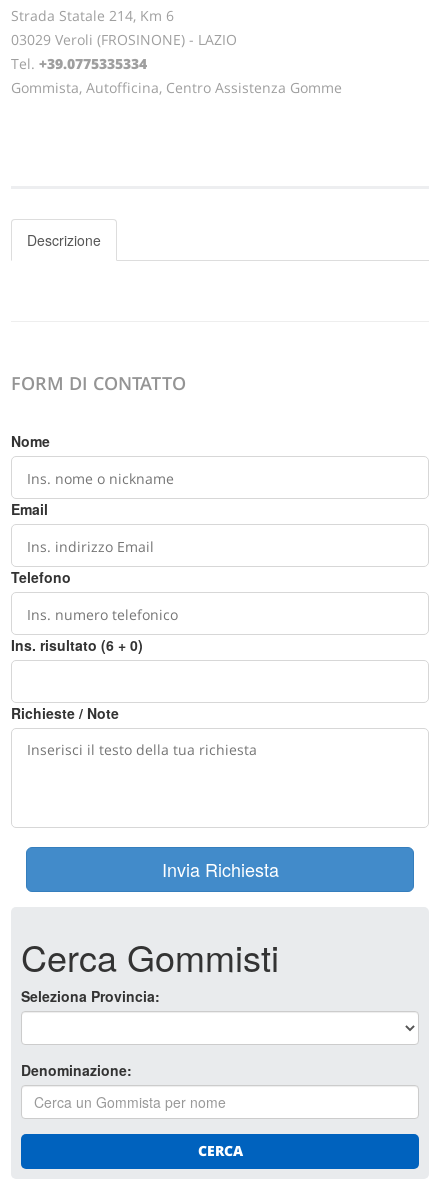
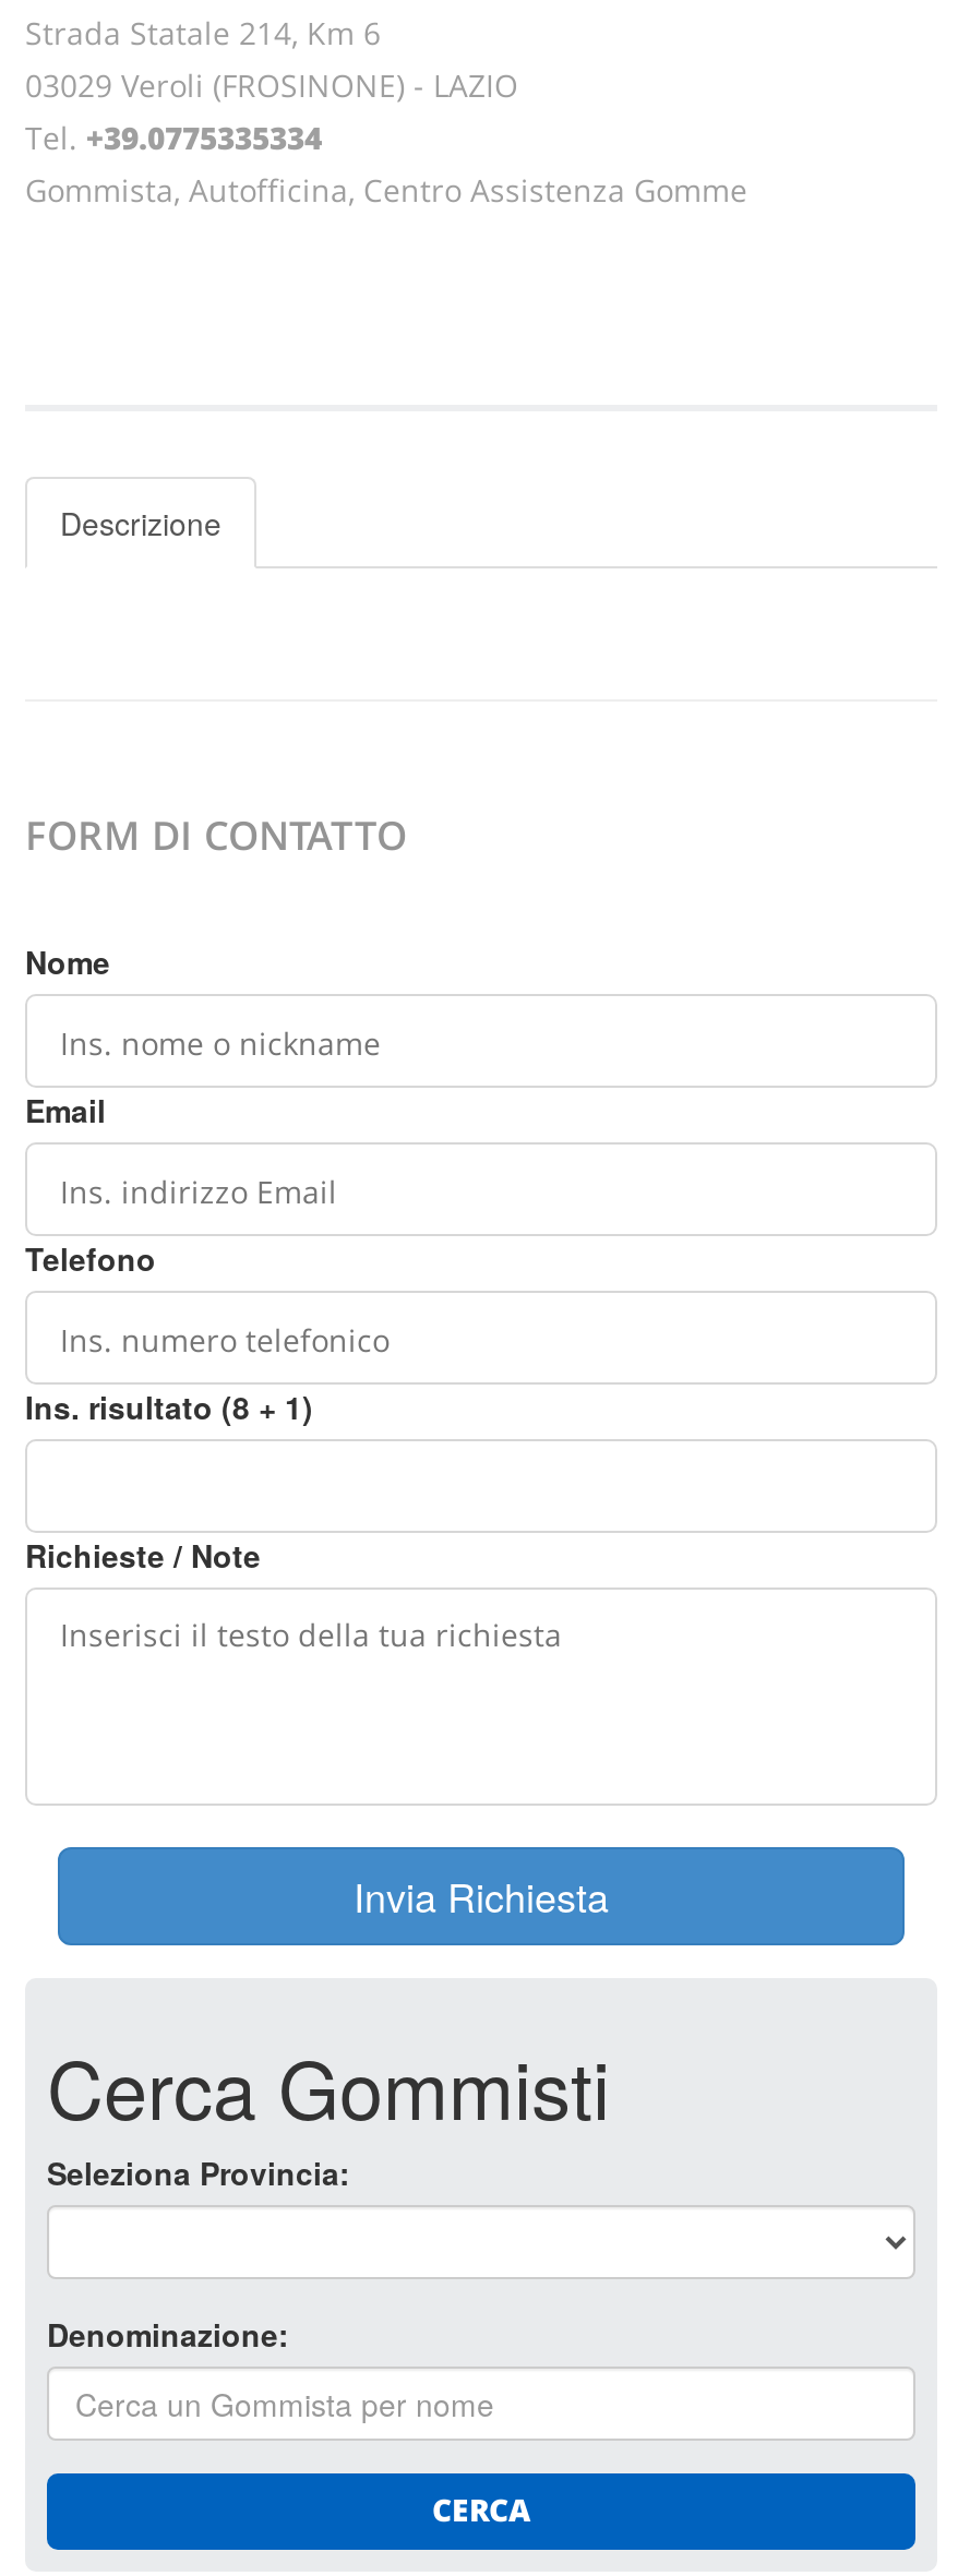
[11,635,143,655] Ins. risultato (6 + 0) -> [25,1385,313,1428] Ins. risultato (8 + 1)

